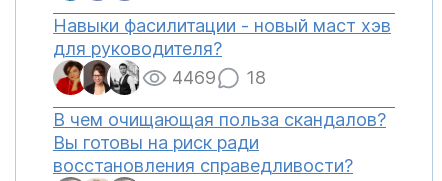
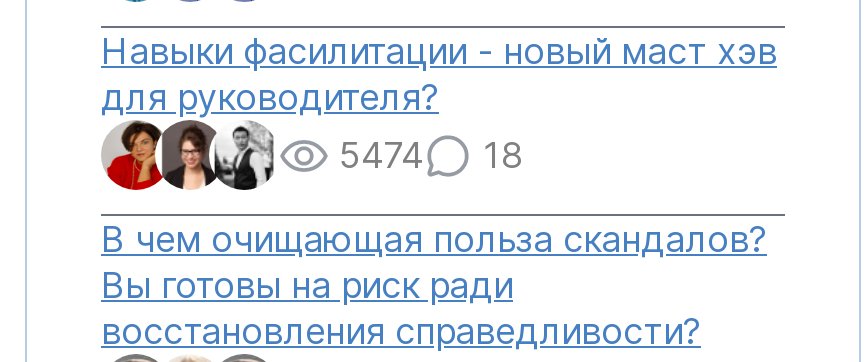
[172,66,266,87] 4469 18 -> [339,133,523,175] 5474 18

